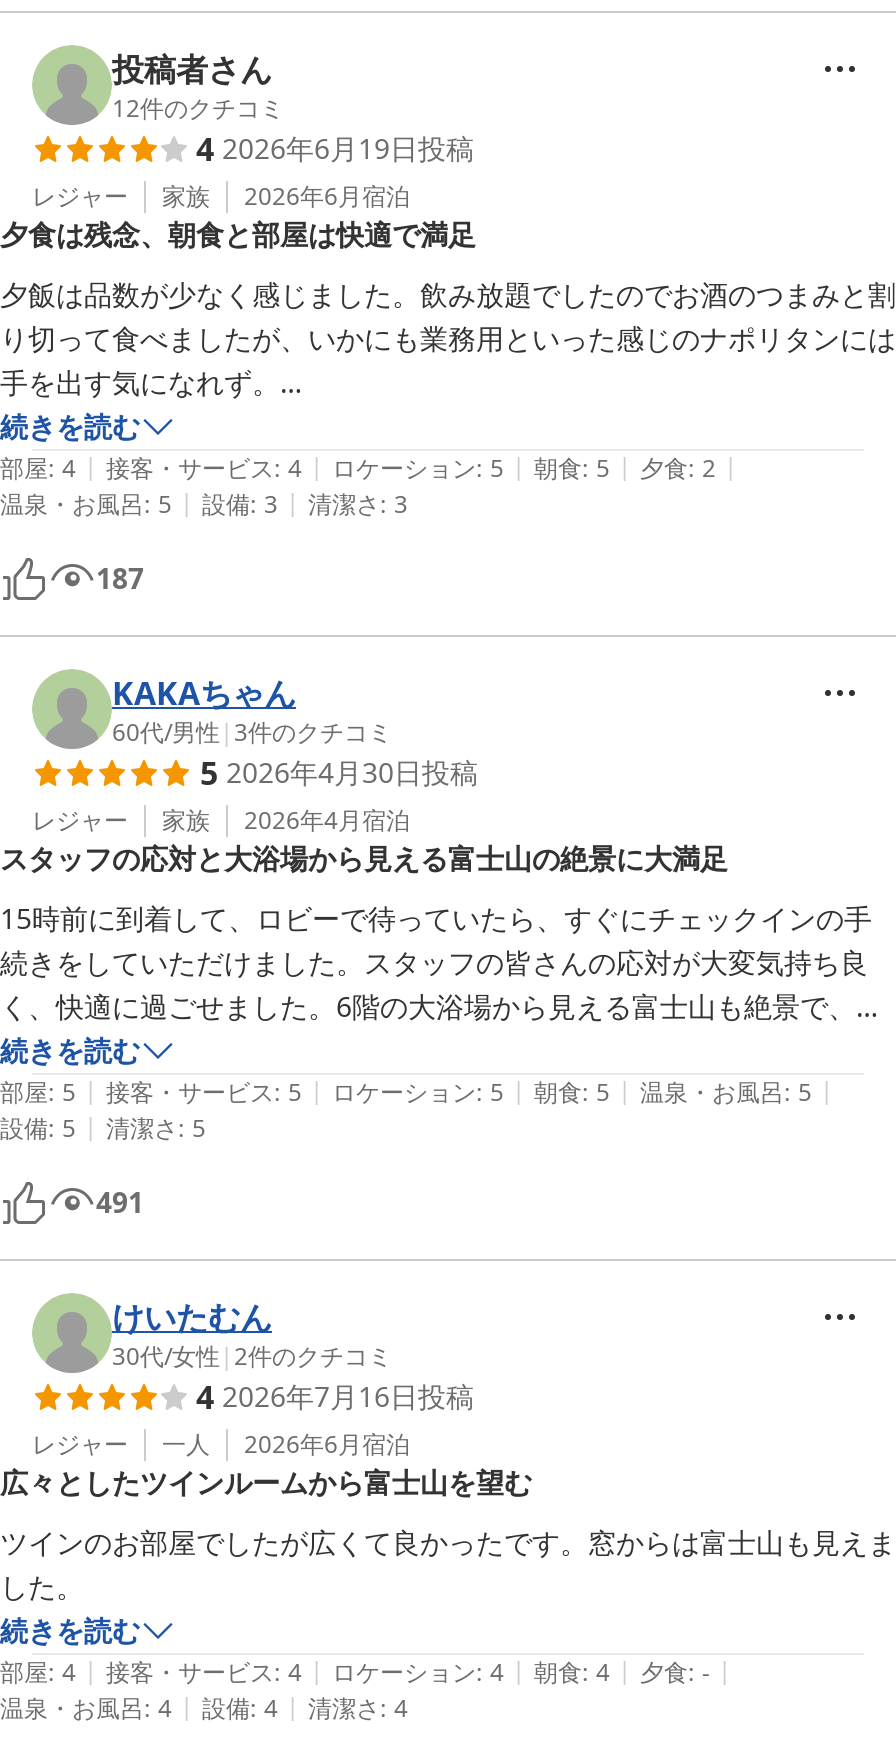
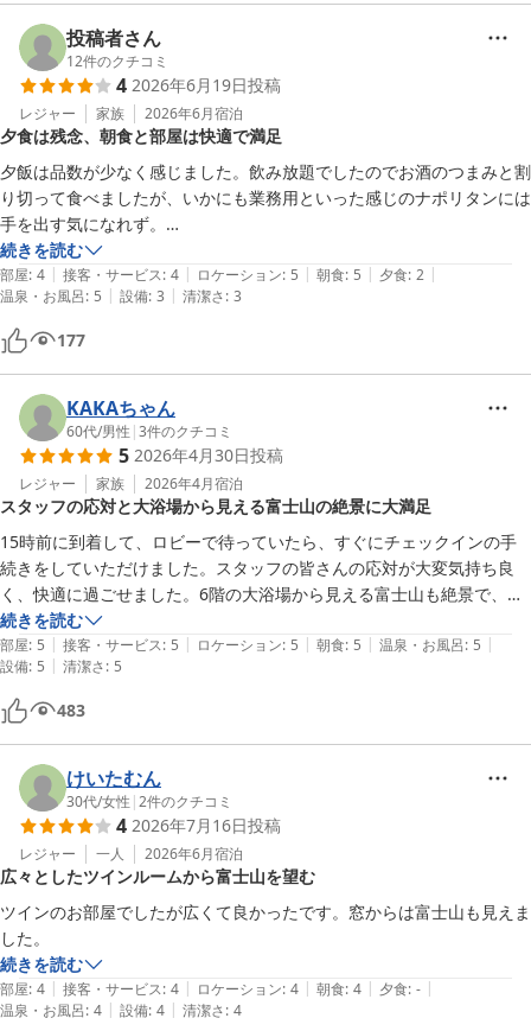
[96,559,144,597] 187 -> [57,329,85,351] 177
[96,1183,144,1221] 491 -> [57,699,85,721] 483

